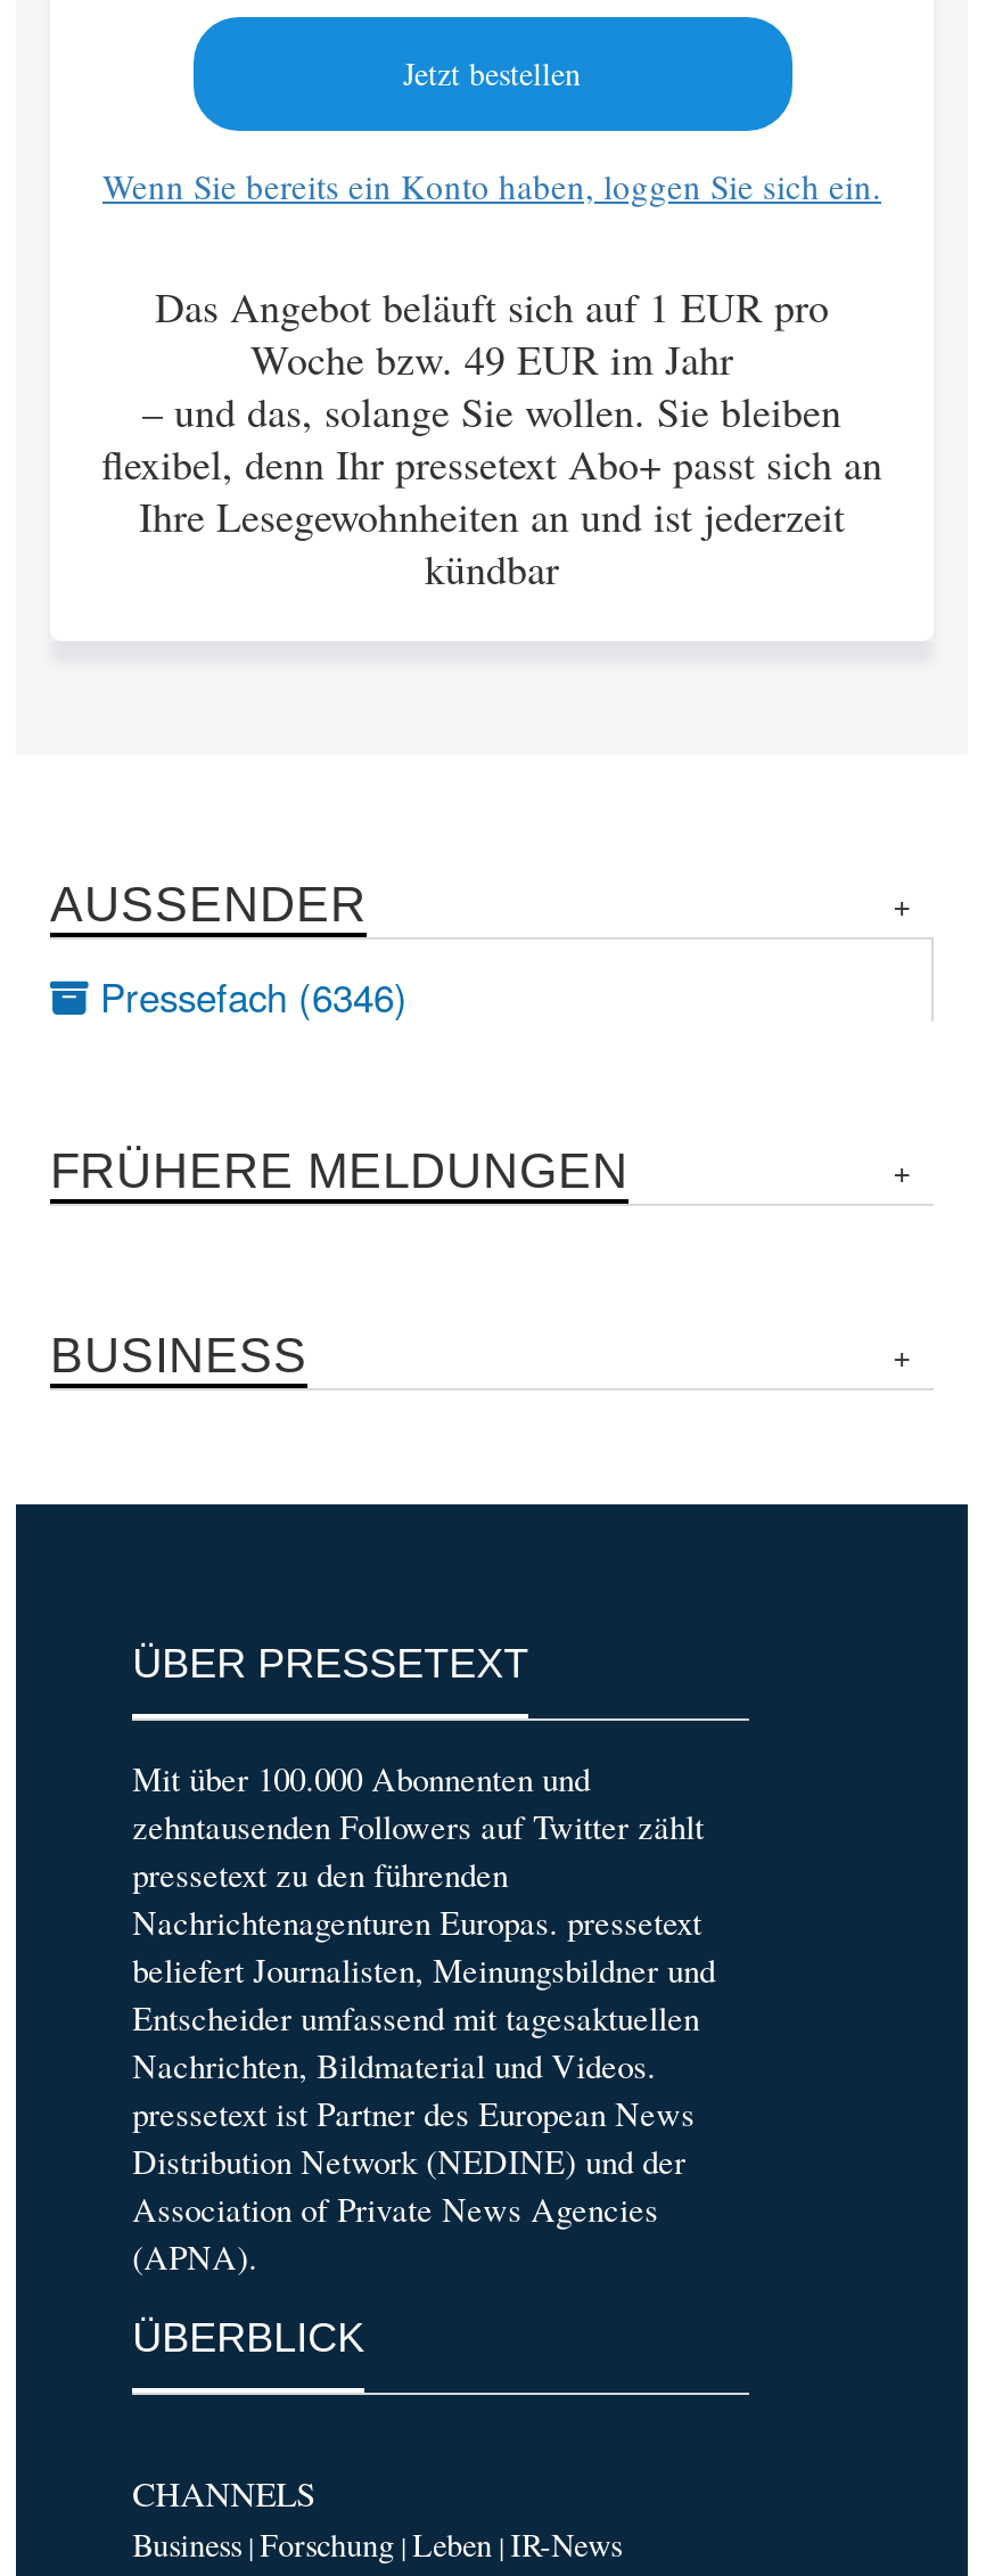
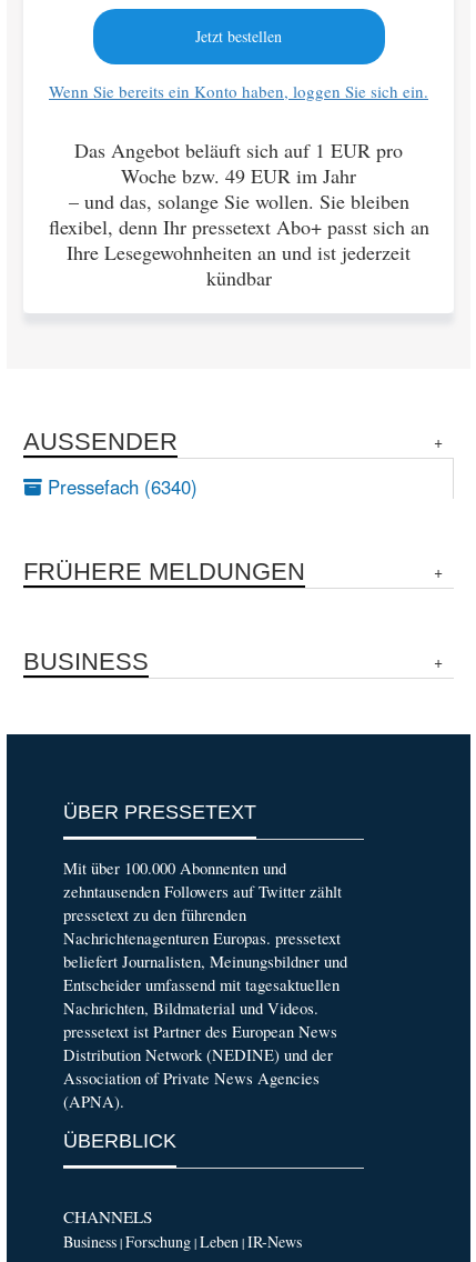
[89,969,408,1024] Pressefach (6346) -> [42,473,198,500] Pressefach (6340)

